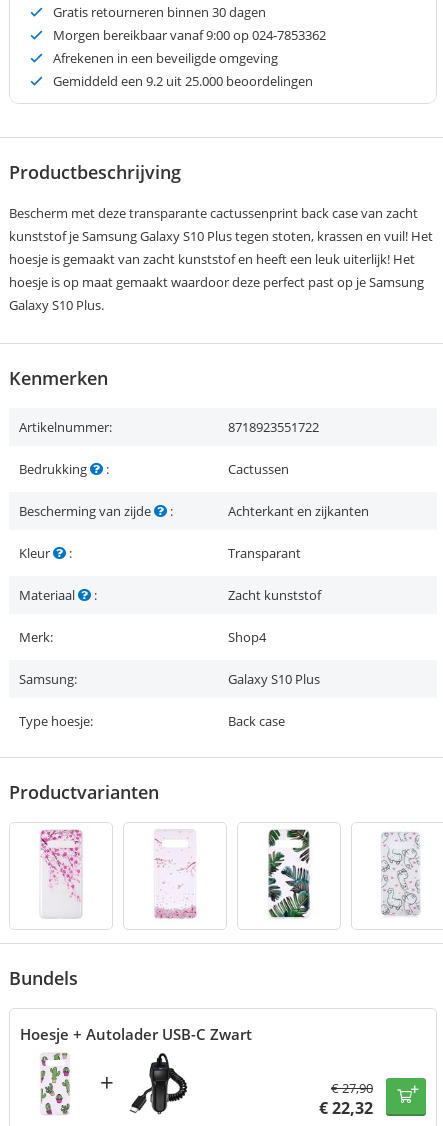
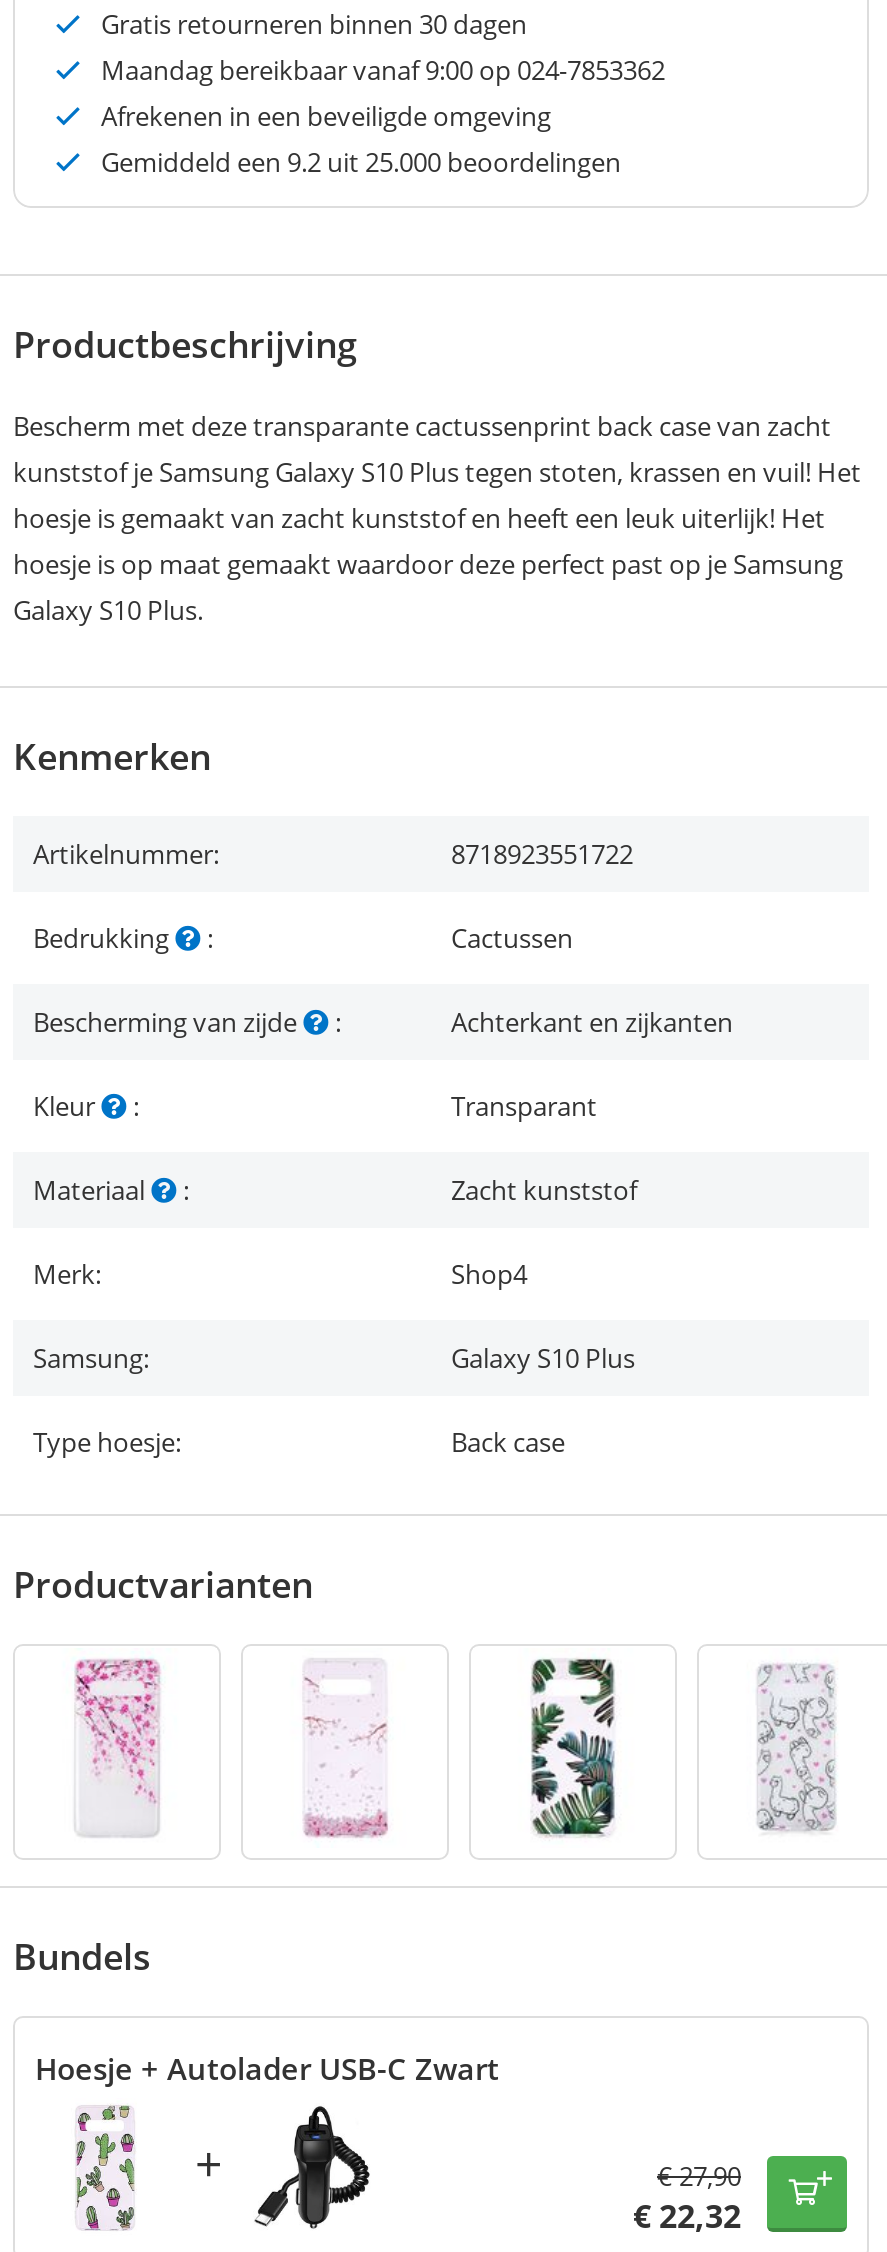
[53,26,326,44] Morgen bereikbaar vanaf 9:00 op 024-7853362 -> [101,52,665,88] Maandag bereikbaar vanaf 9:00 op 024-7853362

